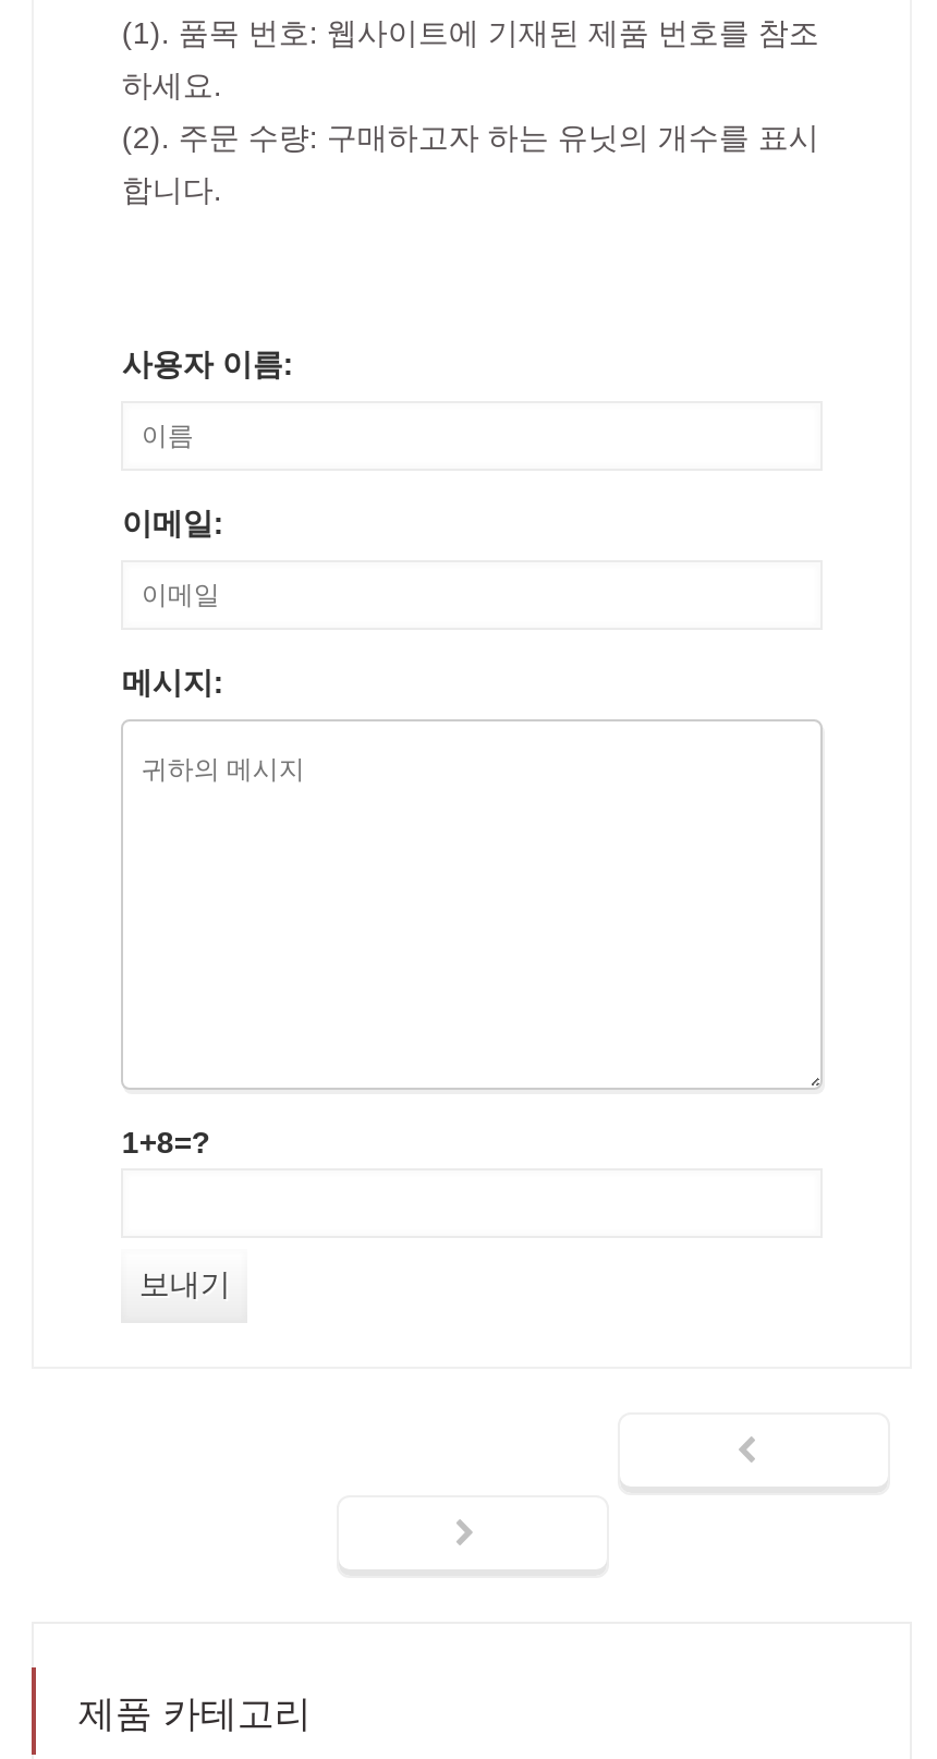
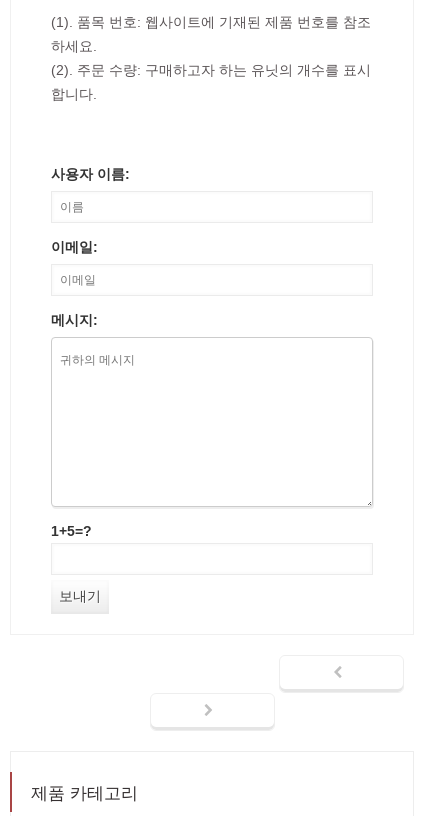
[122,1124,211,1159] 1+8=? -> [51,523,92,539] 1+5=?

